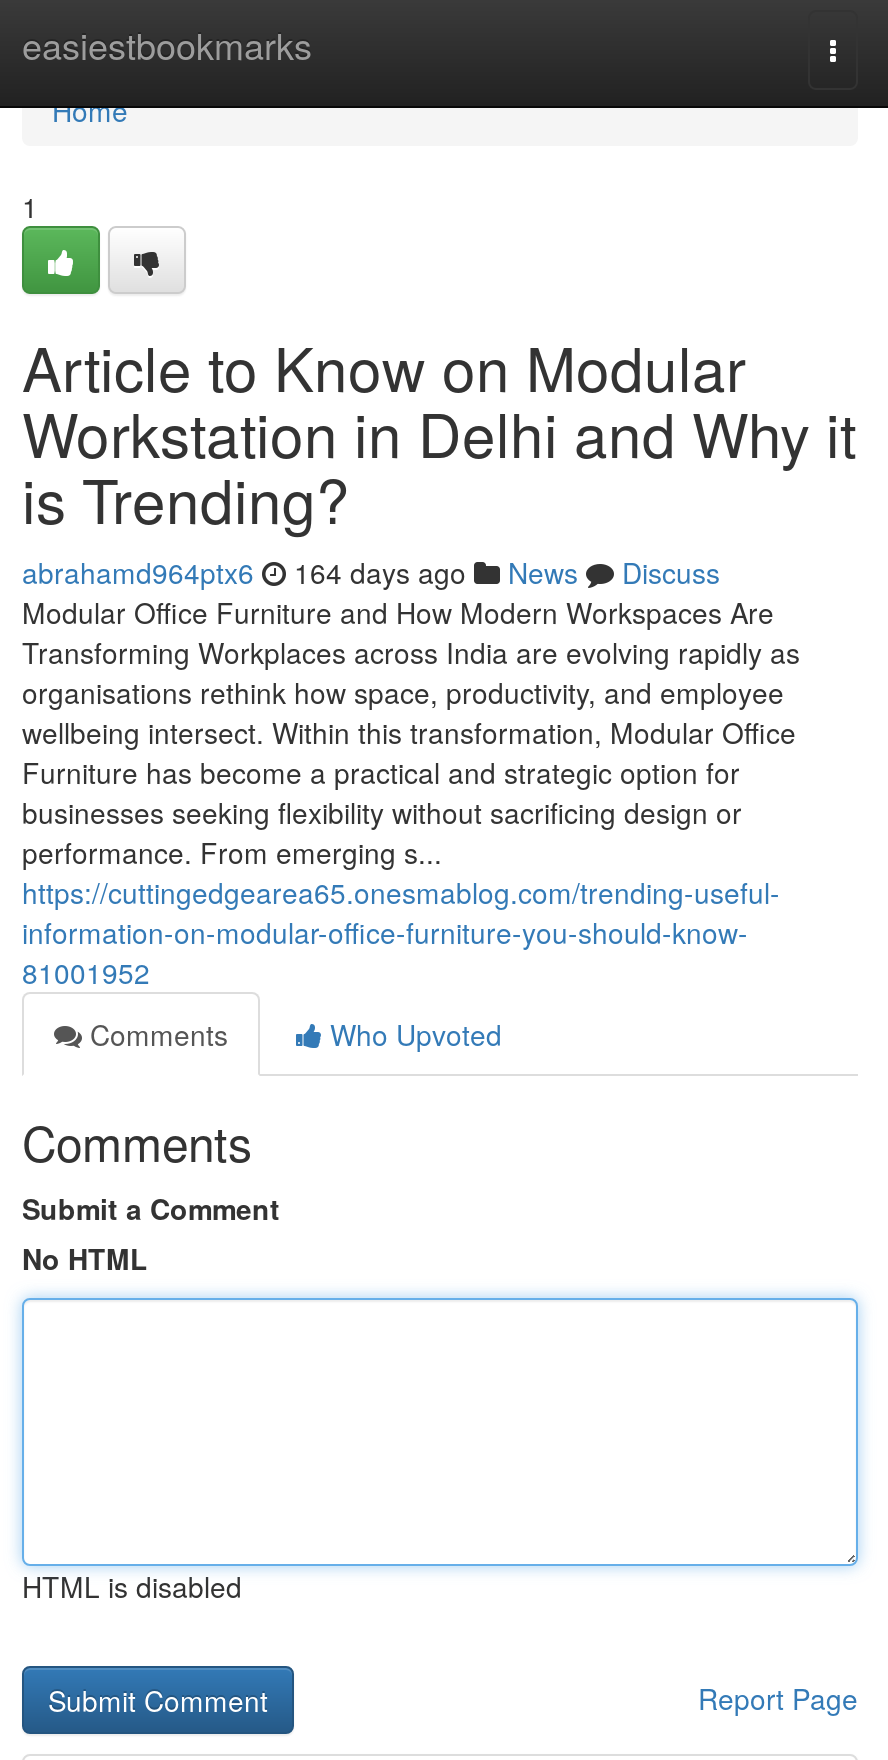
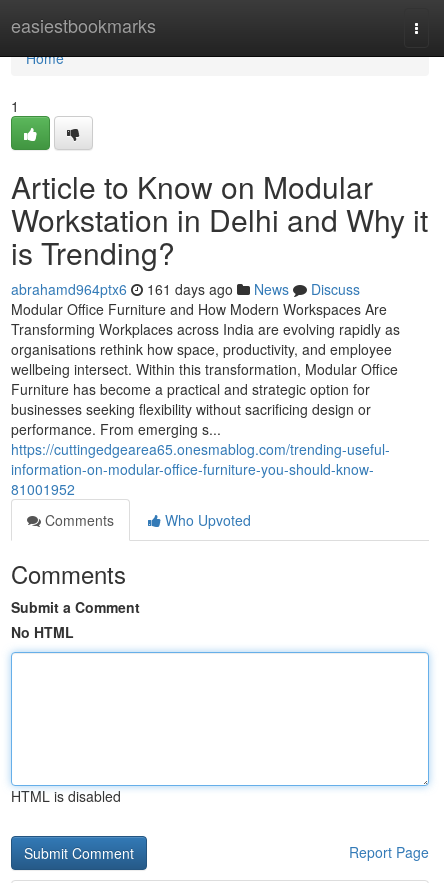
[22,552,720,592] abrahamd964ptx6 164 days ago News Discuss -> [11,279,360,299] abrahamd964ptx6 161 days ago News Discuss

